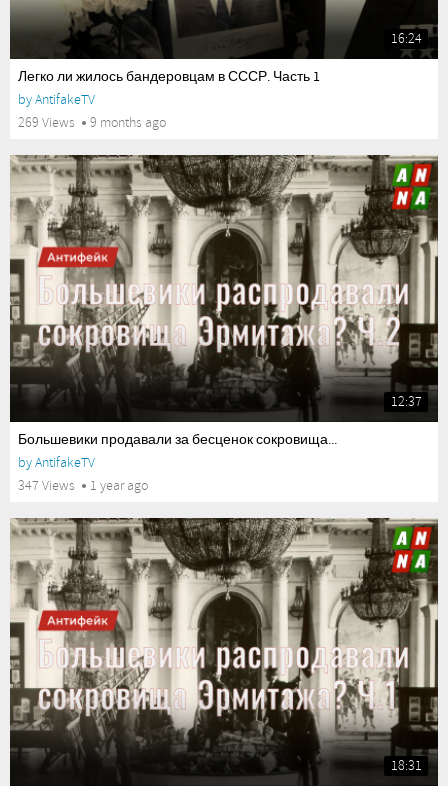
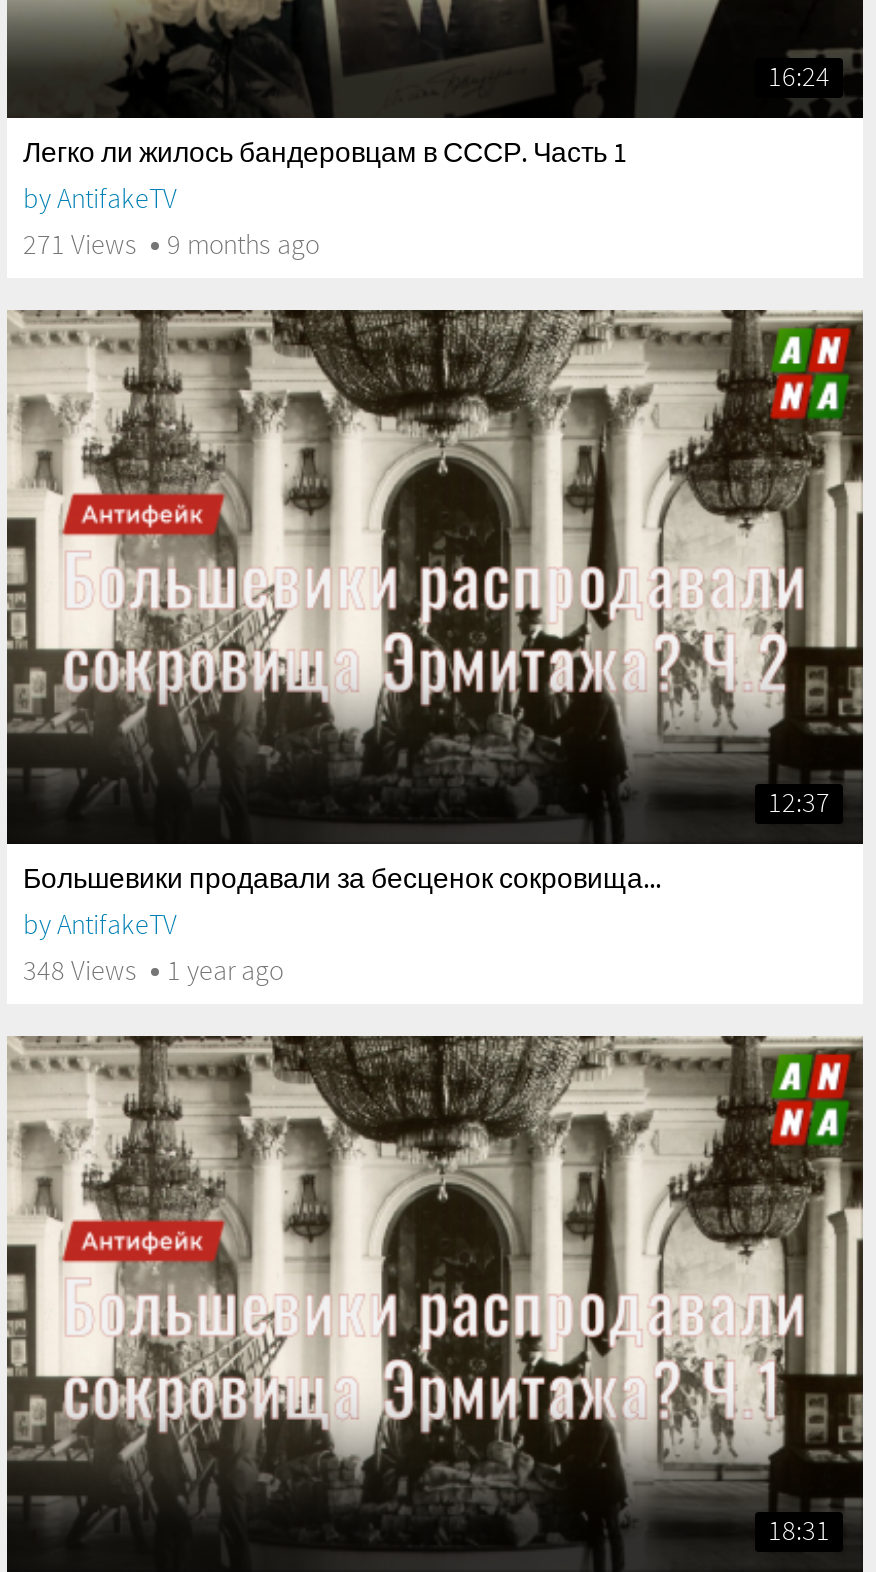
[18,113,166,130] 269 Views 9 months ago -> [23,227,319,261] 271 Views 9 months ago
[18,477,148,494] 347 Views 1 year ago -> [23,954,283,988] 348 Views 1 year ago

